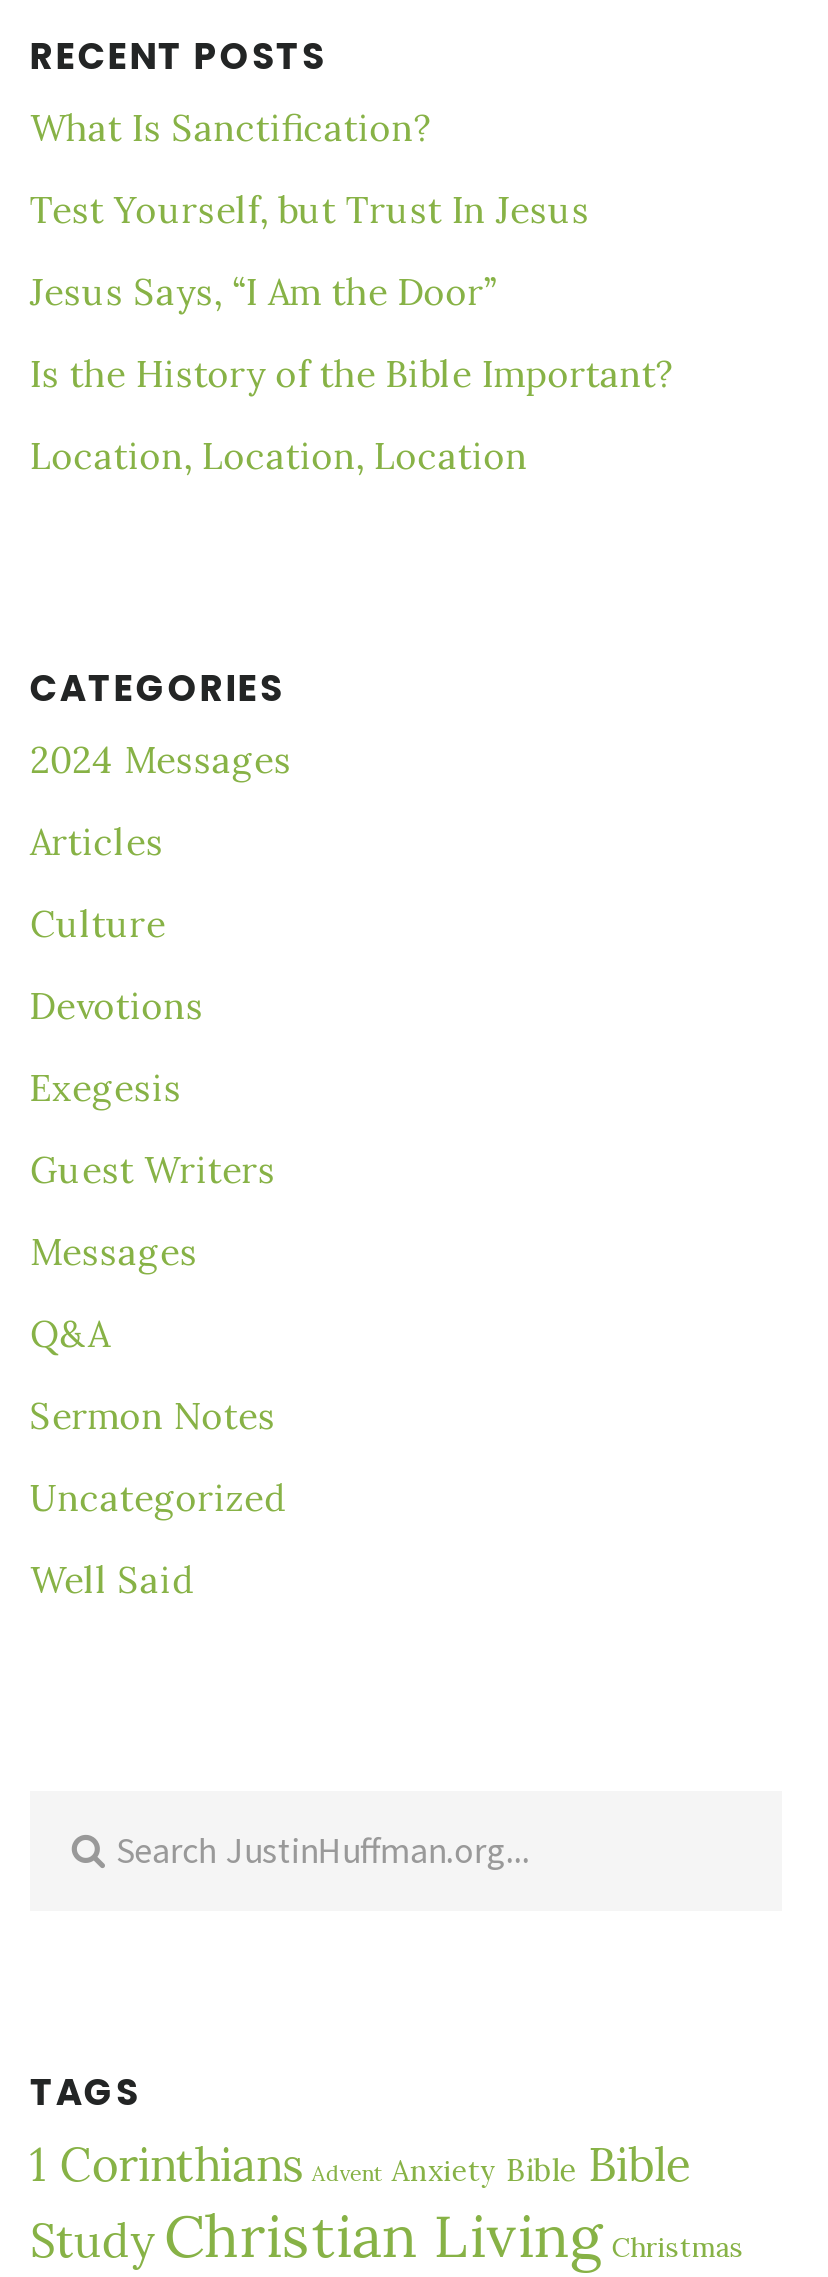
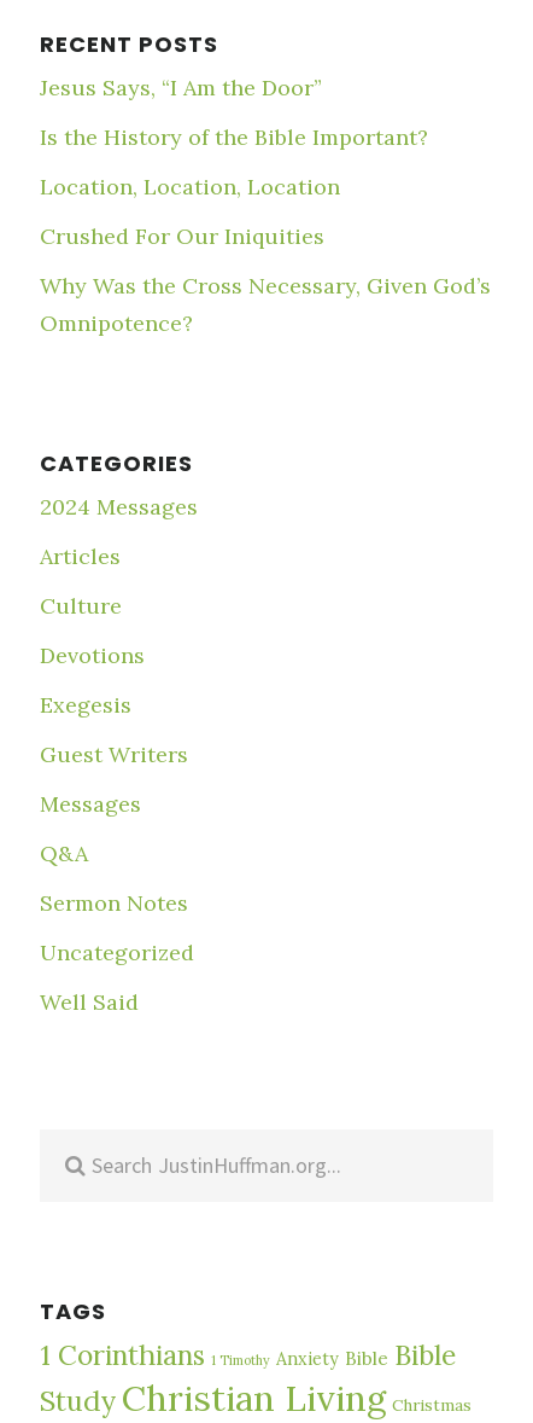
[30,105,590,233] What Is Sanctification? | Test Yourself, but Trust In Jesus -> none
moved [30,269,674,479] -> [40,74,428,201]: Jesus Says, “I Am the Door” | Is the History of the Bible Important? | Location, Location, Location
none -> [40,222,491,337] Crushed For Our Iniquities | Why Was the Cross Necessary, Given God’s | Omnipotence?
[30,2135,690,2193] 1 Corinthians Advent Anxiety Bible Bible -> [40,1337,456,1372] 1 Corinthians 1 Timothy Anxiety Bible Bible

